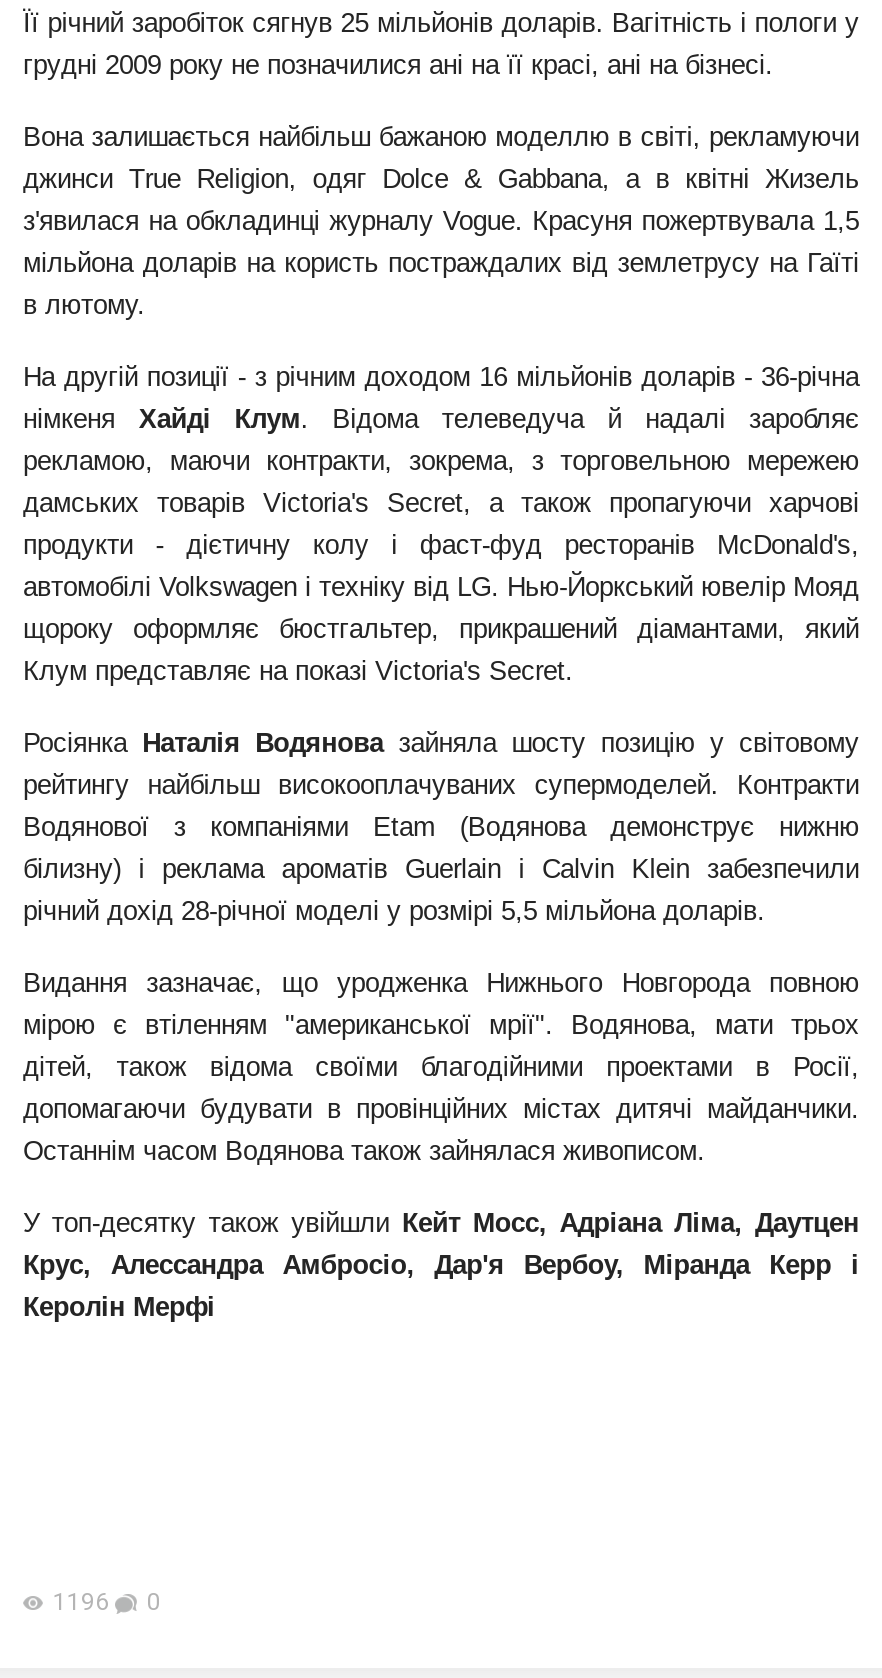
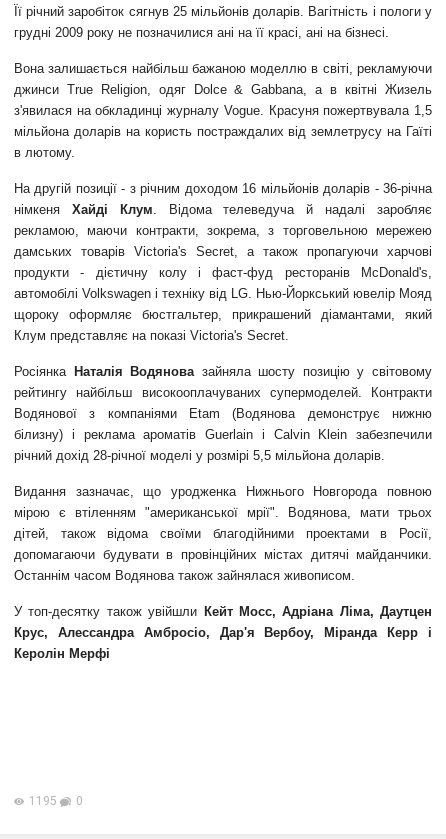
[53,1588,161,1616] 1196 0 -> [29,794,83,808] 1195 0

